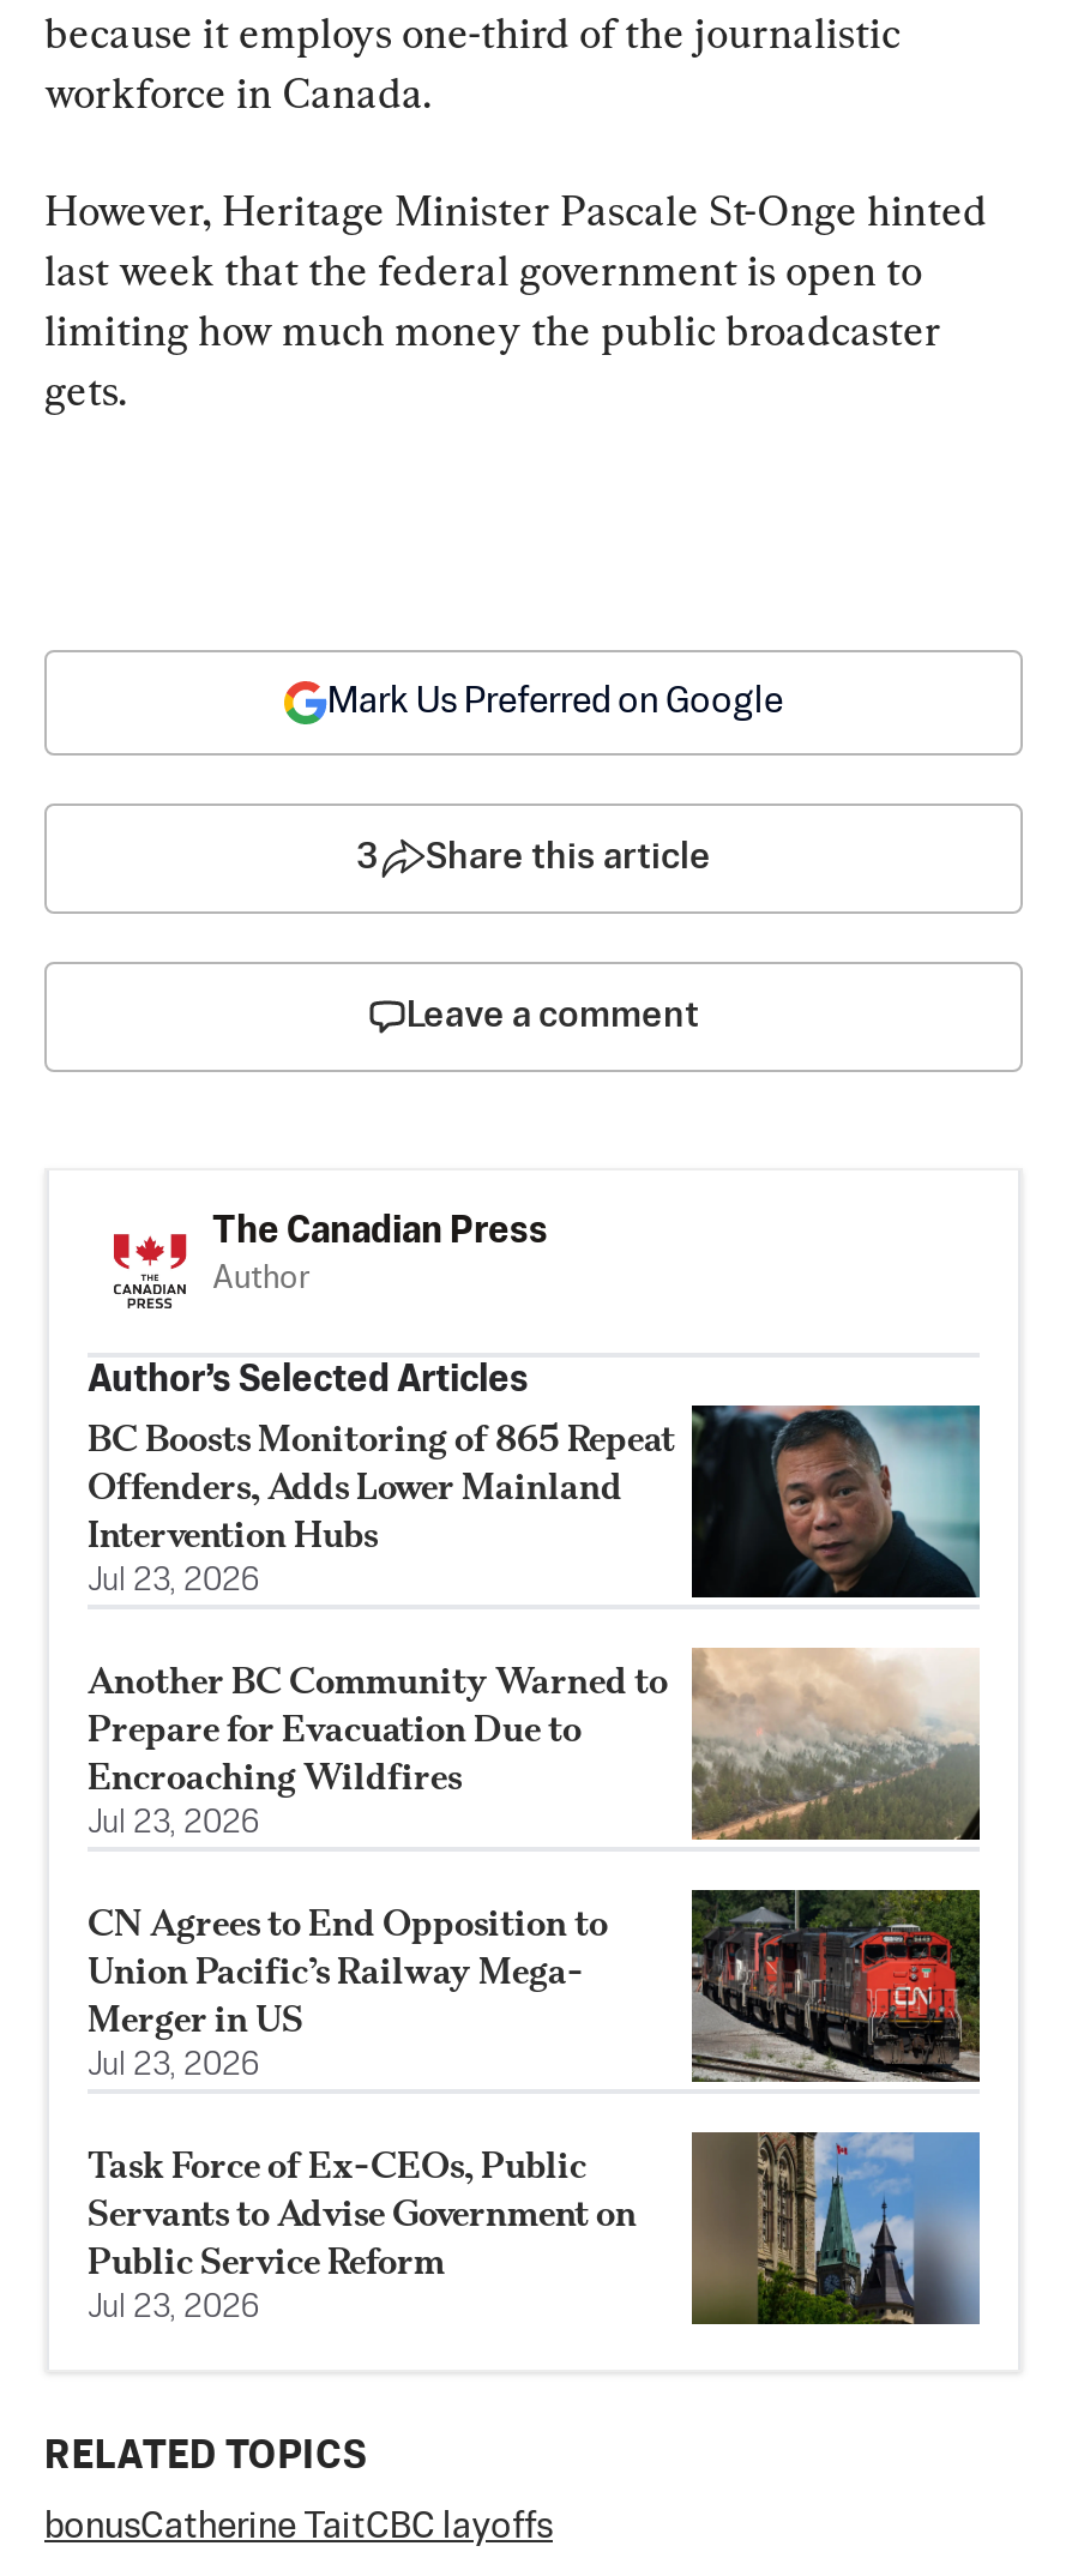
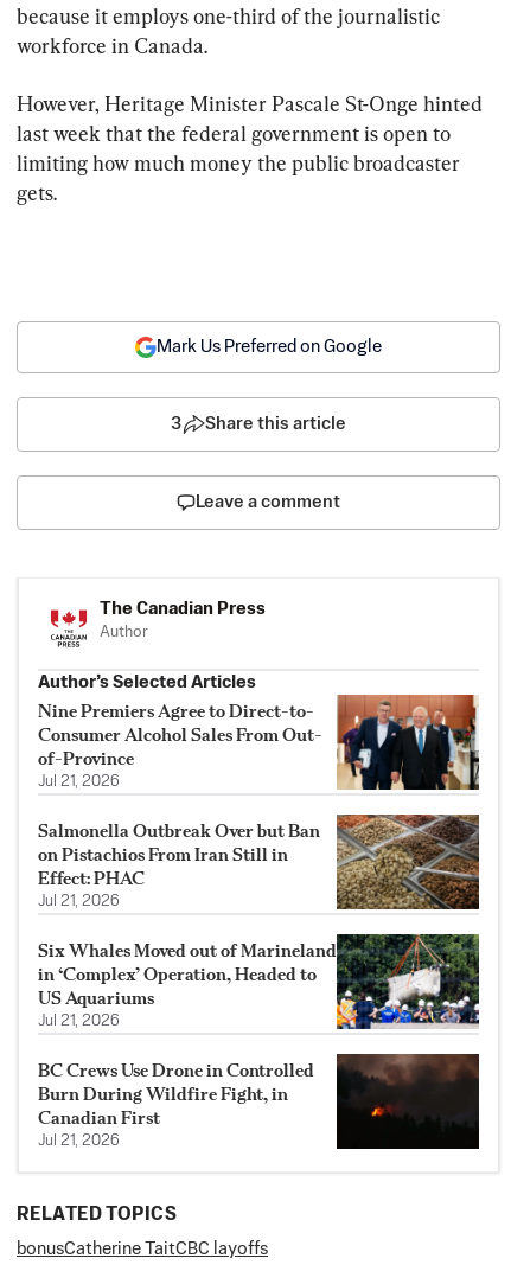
[88,1403,982,1600] [image] | BC Boosts Monitoring of 865 Repeat | Offenders, Adds Lower Mainland | Intervention Hubs | Jul 23, 2026 -> [38,694,479,791] [image] | Nine Premiers Agree to Direct-to- | Consumer Alcohol Sales From Out- | of-Province | Jul 21, 2026
[88,1648,980,1842] [image] | Another BC Community Warned to | Prepare for Evacuation Due to | Encroaching Wildfires | Jul 23, 2026 -> [38,813,480,911] [image] | Salmonella Outbreak Over but Ban | on Pistachios From Iran Still in | Effect: PHAC | Jul 21, 2026
[88,1890,982,2084] [image] | CN Agrees to End Opposition to | Union Pacific’s Railway Mega- | Merger in US | Jul 23, 2026 -> [38,934,479,1029] [image] | Six Whales Moved out of Marineland | in ‘Complex’ Operation, Headed to | US Aquariums | Jul 21, 2026
[88,2130,982,2327] [image] | Task Force of Ex-CEOs, Public | Servants to Advise Government on | Public Service Reform | Jul 23, 2026 -> [38,1053,480,1150] [image] | BC Crews Use Drone in Controlled | Burn During Wildfire Fight, in | Canadian First | Jul 21, 2026

